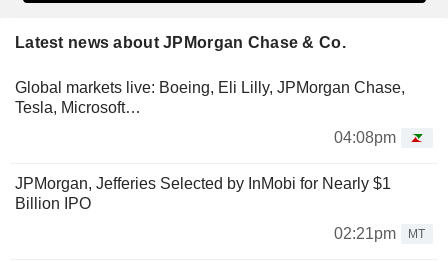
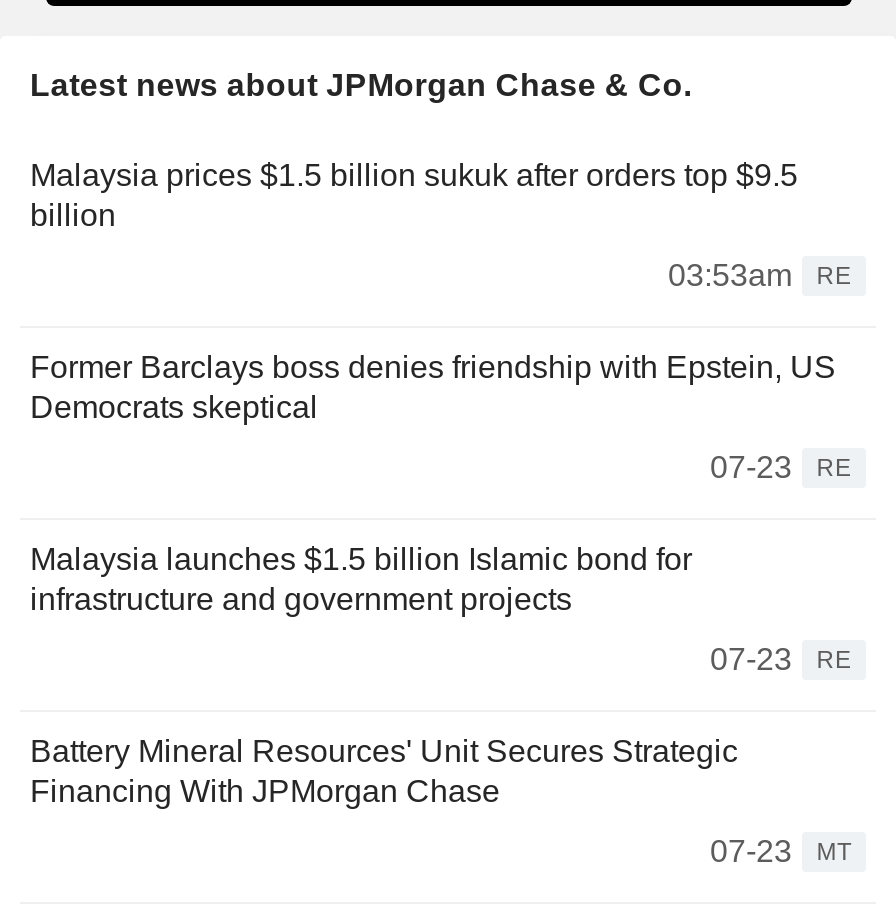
[15,79,405,242] Global markets live: Boeing, Eli Lilly, JPMorgan Chase, | Tesla, Microsoft… | 04:08pm | JPMorgan, Jefferies Selected by InMobi for Nearly $1 | Billion IPO | 02:21pm -> [30,158,851,868] Malaysia prices $1.5 billion sukuk after orders top $9.5 | billion | 03:53am | RE | Former Barclays boss denies friendship with Epstein, US | Democrats skeptical | 07-23 | RE | Malaysia launches $1.5 billion Islamic bond for | infrastructure and government projects | 07-23 | RE | Battery Mineral Resources' Unit Secures Strategic | Financing With JPMorgan Chase | 07-23

